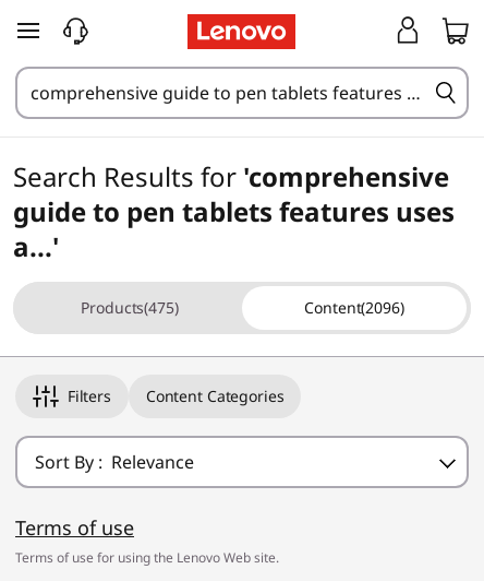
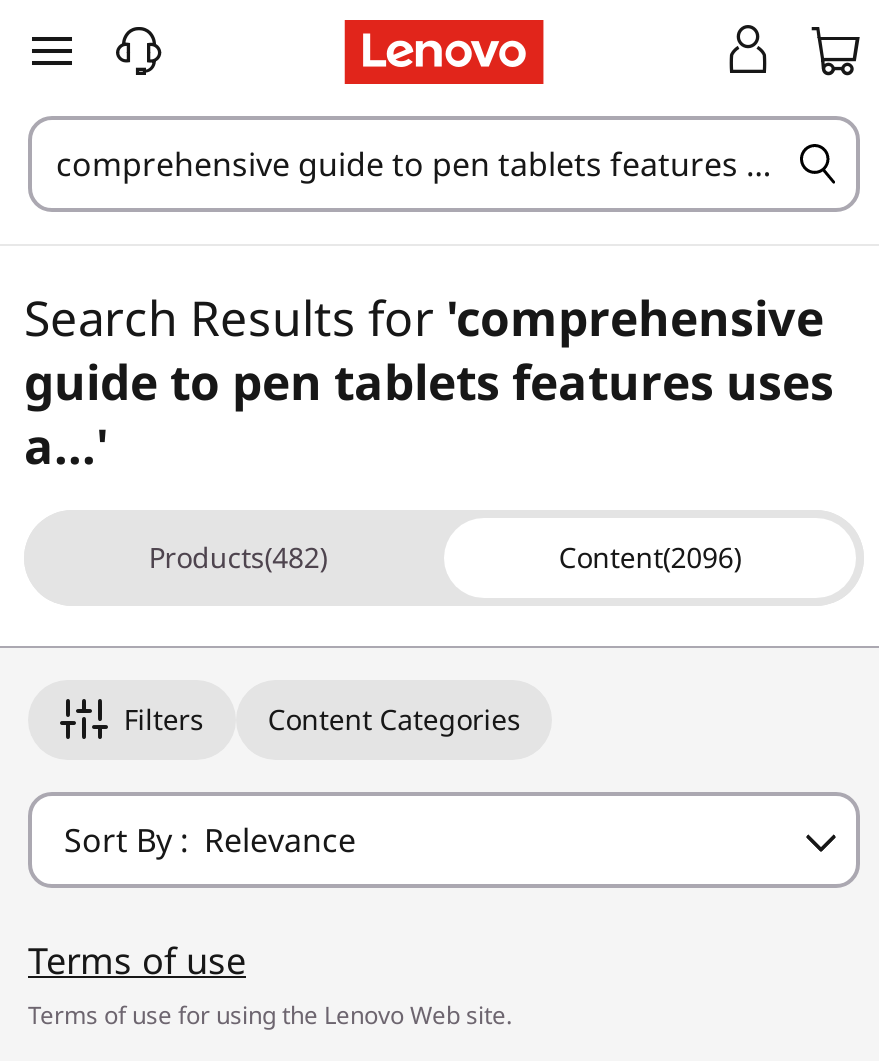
[81,297,178,318] Products(475) -> [149,538,327,576] Products(482)

